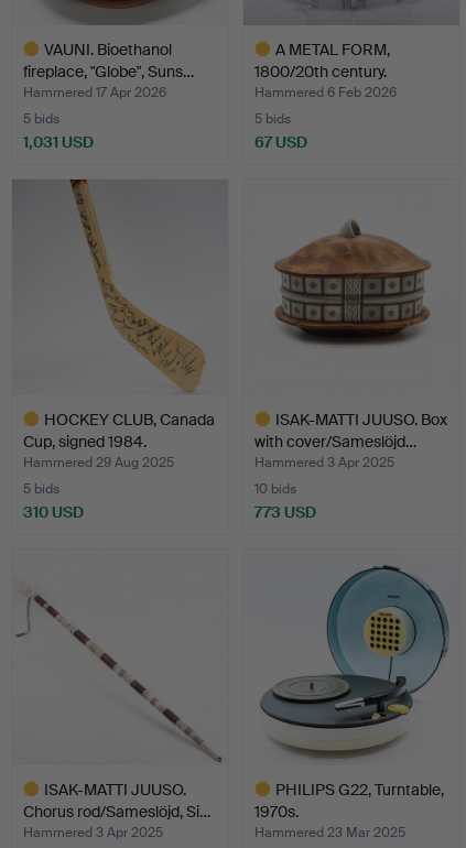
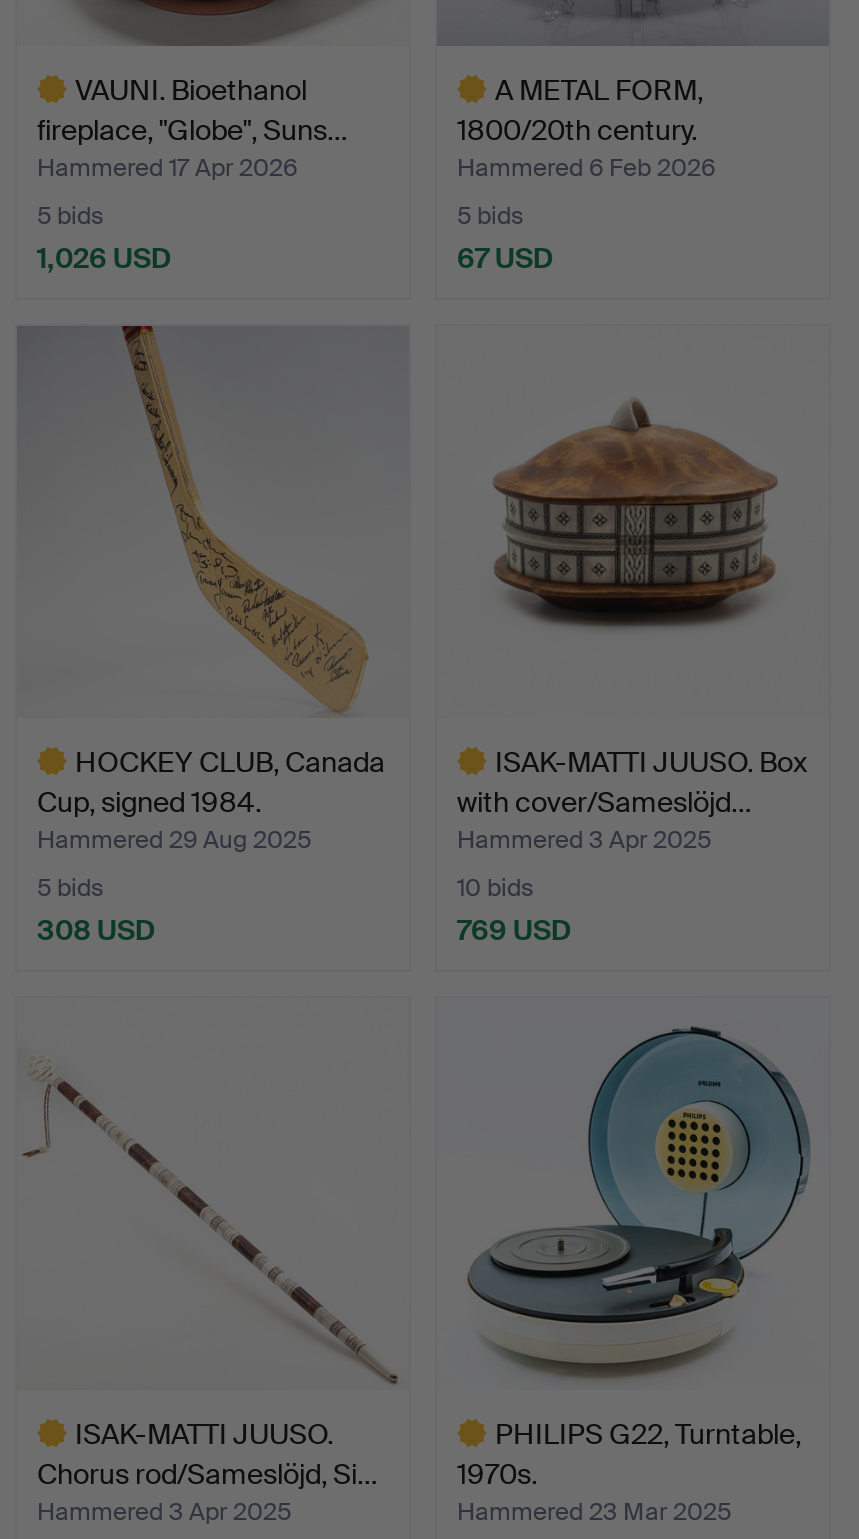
[23,132,94,152] 1,031 USD -> [37,239,171,275] 1,026 USD
[23,502,84,522] 310 USD -> [37,911,155,947] 308 USD
[254,502,316,522] 773 USD -> [457,911,571,947] 769 USD

